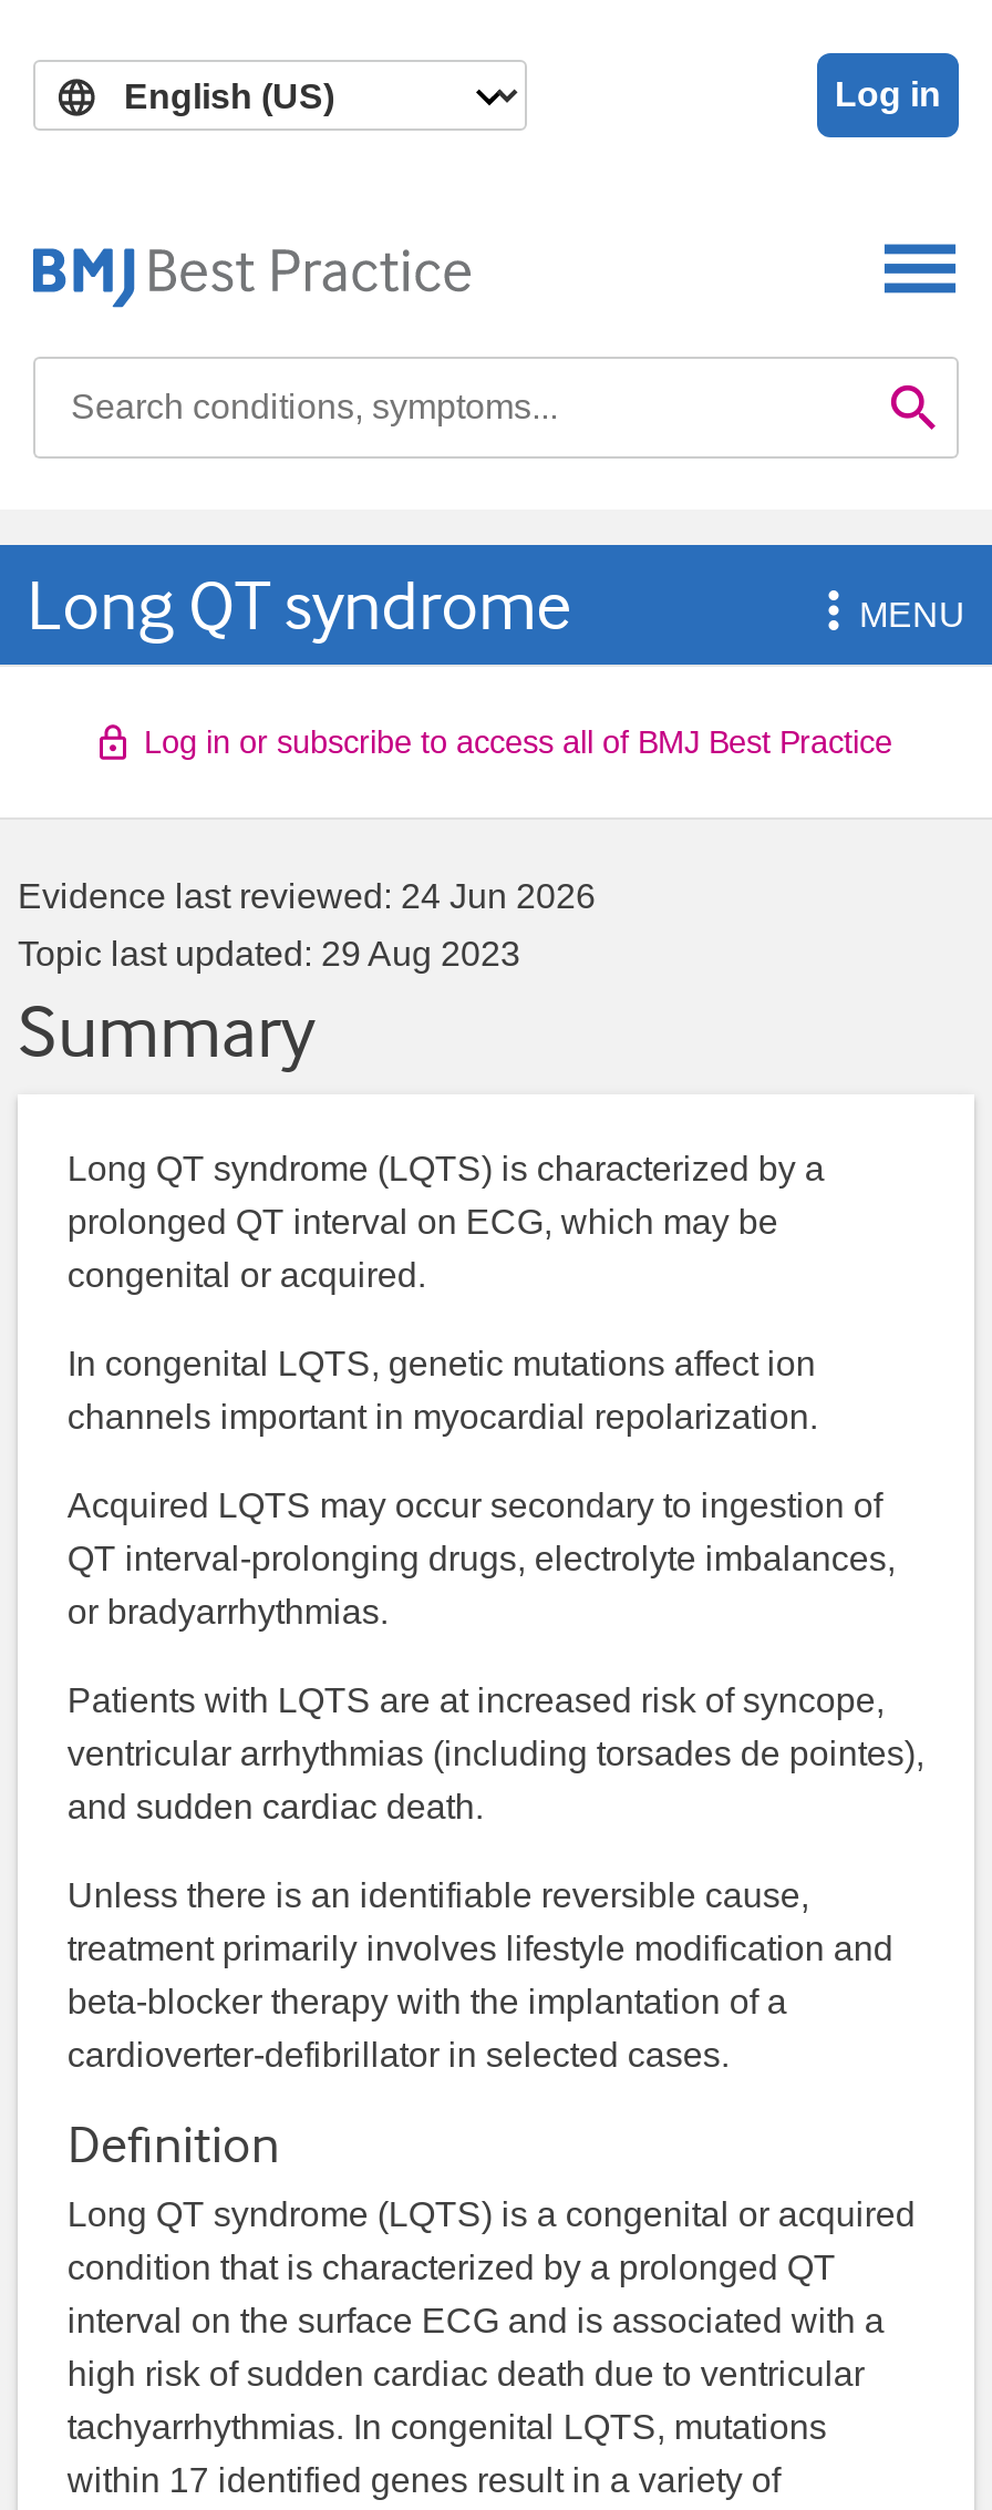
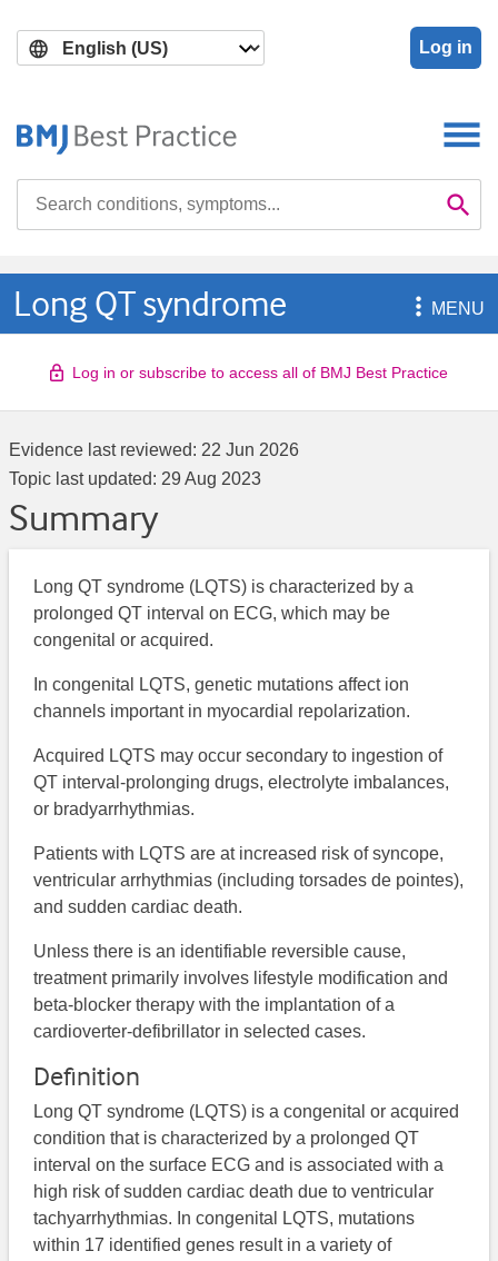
[18,877,596,915] Evidence last reviewed: 24 Jun 2026 -> [9,440,299,459] Evidence last reviewed: 22 Jun 2026

